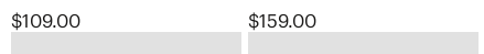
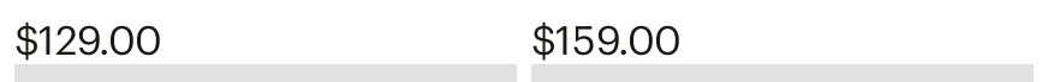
[11,9,80,33] $109.00 -> [14,15,161,67] $129.00

